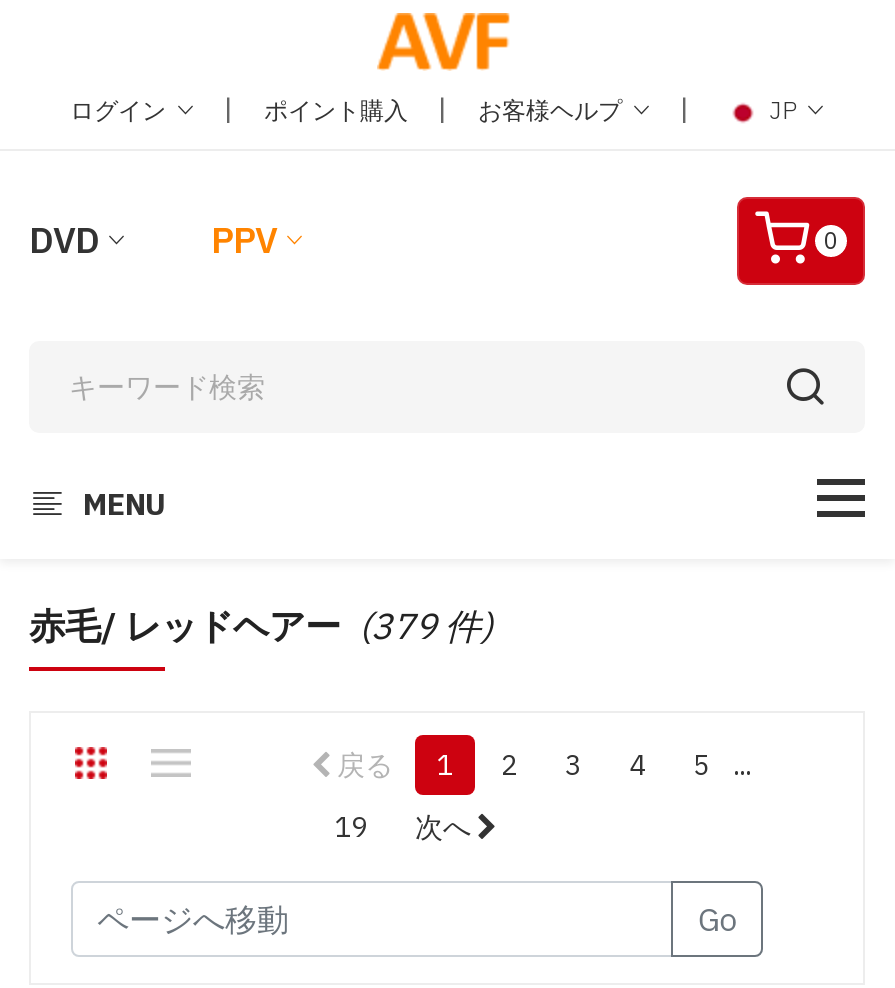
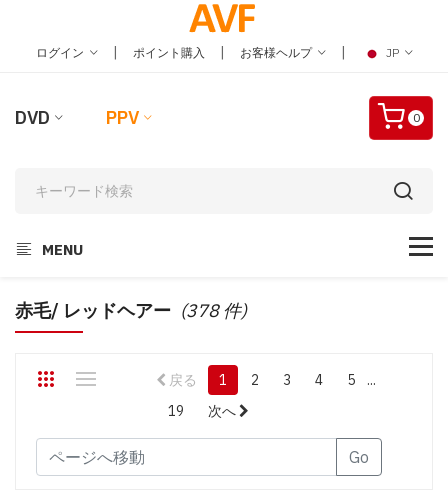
[29,603,493,649] 赤毛/ レッドヘアー (379 件) -> [15,299,247,322] 赤毛/ レッドヘアー (378 件)

